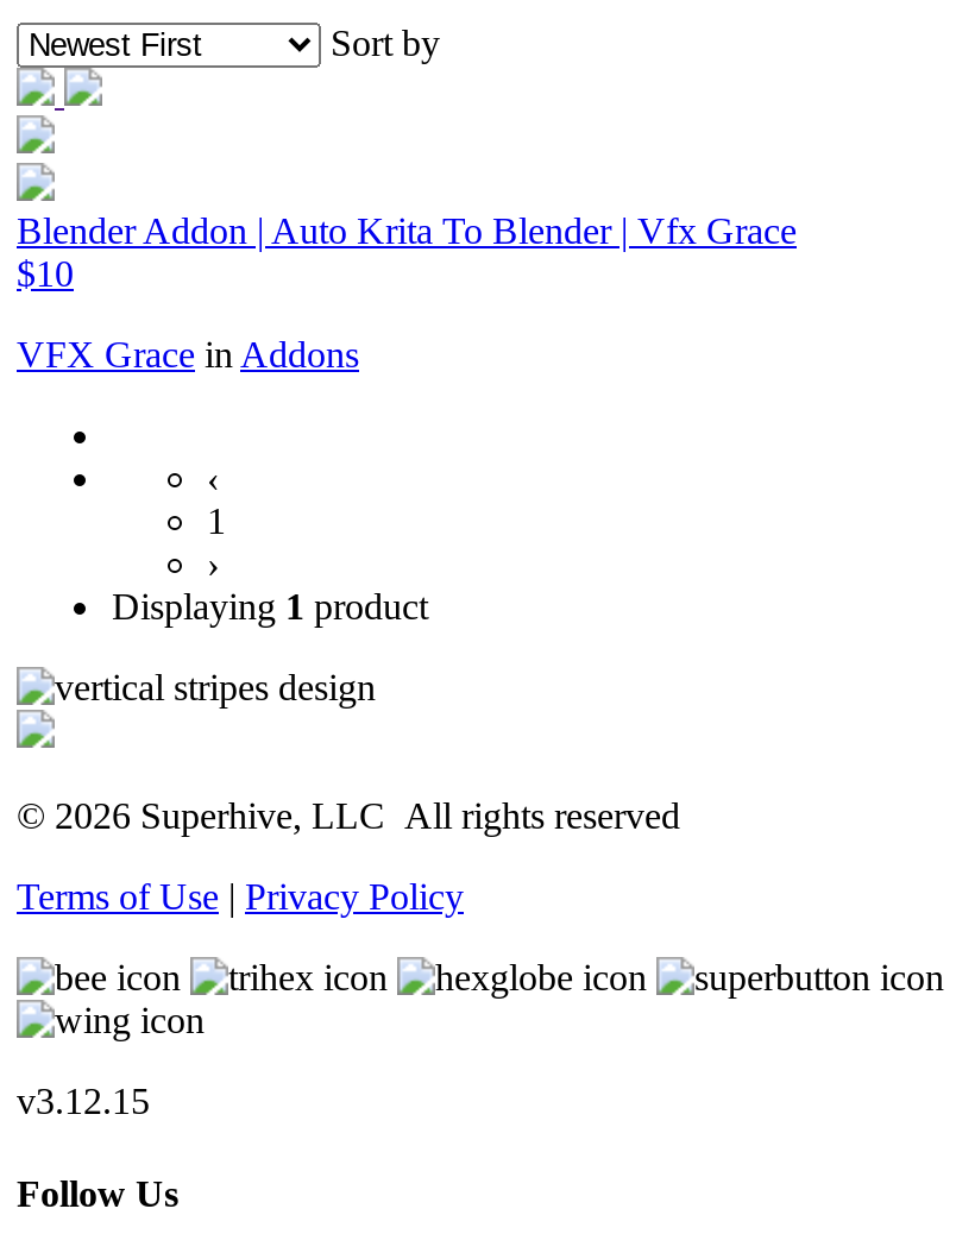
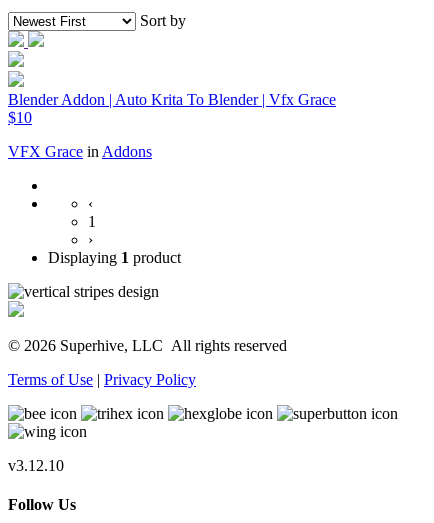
[17,1081,150,1121] v3.12.15 -> [8,457,64,474] v3.12.10

